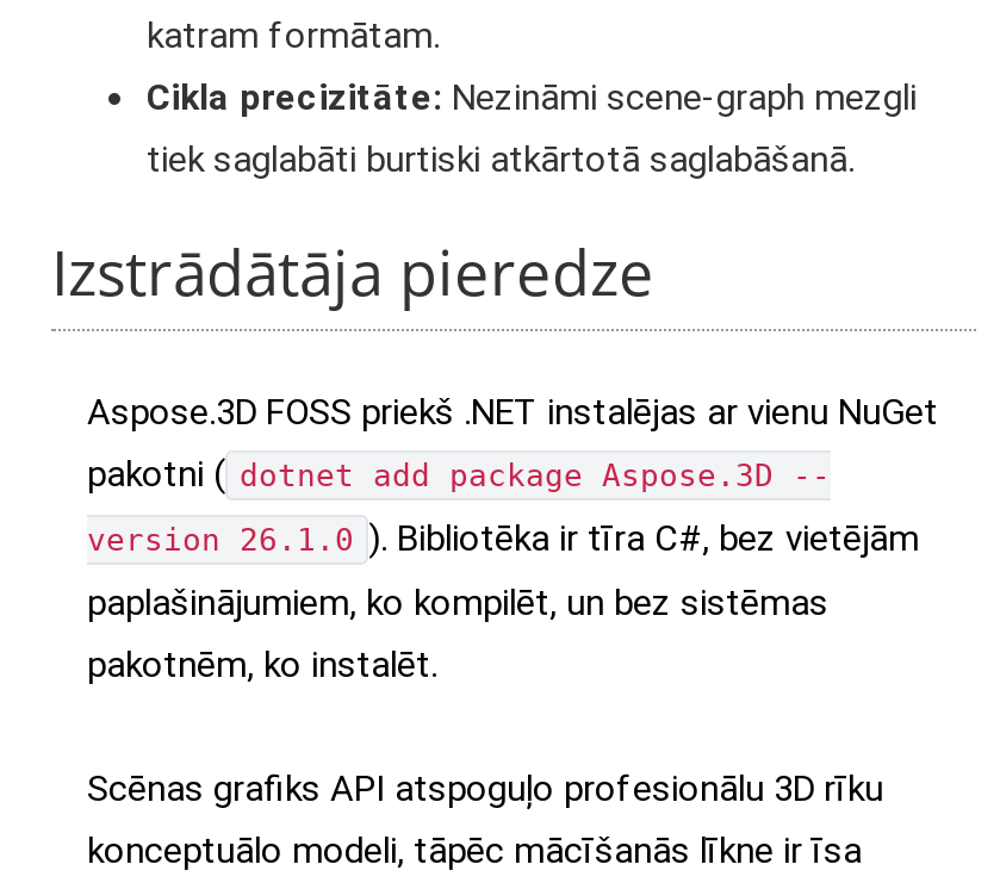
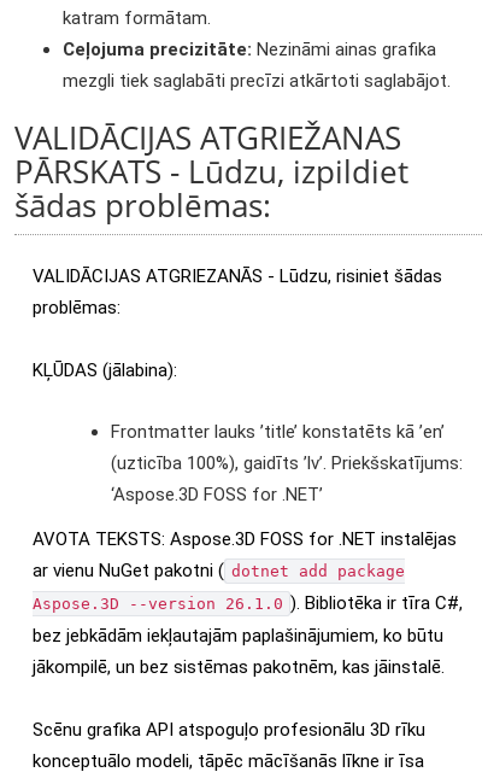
[51,76,938,810] Cikla precizitāte: Nezināmi scene-graph mezgli | tiek saglabāti burtiski atkārtotā saglabāšanā. | Izstrādātāja pieredze | Aspose.3D FOSS priekš .NET instalējas ar vienu NuGet | pakotni ( dotnet add package Aspose.3D -- | version 26.1.0 ). Bibliotēka ir tīra C#, bez vietējām | paplašinājumiem, ko kompilēt, un bez sistēmas | pakotnēm, ko instalēt. | Scēnas grafiks API atspoguļo profesionālu 3D rīku -> [14,39,463,741] Ceļojuma precizitāte: Nezināmi ainas grafika | mezgli tiek saglabāti precīzi atkārtoti saglabājot. | VALIDĀCIJAS ATGRIEŽANAS | PĀRSKATS - Lūdzu, izpildiet | šādas problēmas: | VALIDĀCIJAS ATGRIEZANĀS - Lūdzu, risiniet šādas | problēmas: | KĻŪDAS (jālabina): | Frontmatter lauks ’title’ konstatēts kā ’en’ | (uzticība 100%), gaidīts ’lv’. Priekšskatījums: | ‘Aspose.3D FOSS for .NET’ | AVOTA TEKSTS: Aspose.3D FOSS for .NET instalējas | ar vienu NuGet pakotni ( dotnet add package | Aspose.3D --version 26.1.0 ). Bibliotēka ir tīra C#, | bez jebkādām iekļautajām paplašinājumiem, ko būtu | jākompilē, un bez sistēmas pakotnēm, kas jāinstalē. | Scēnu grafika API atspoguļo profesionālu 3D rīku

